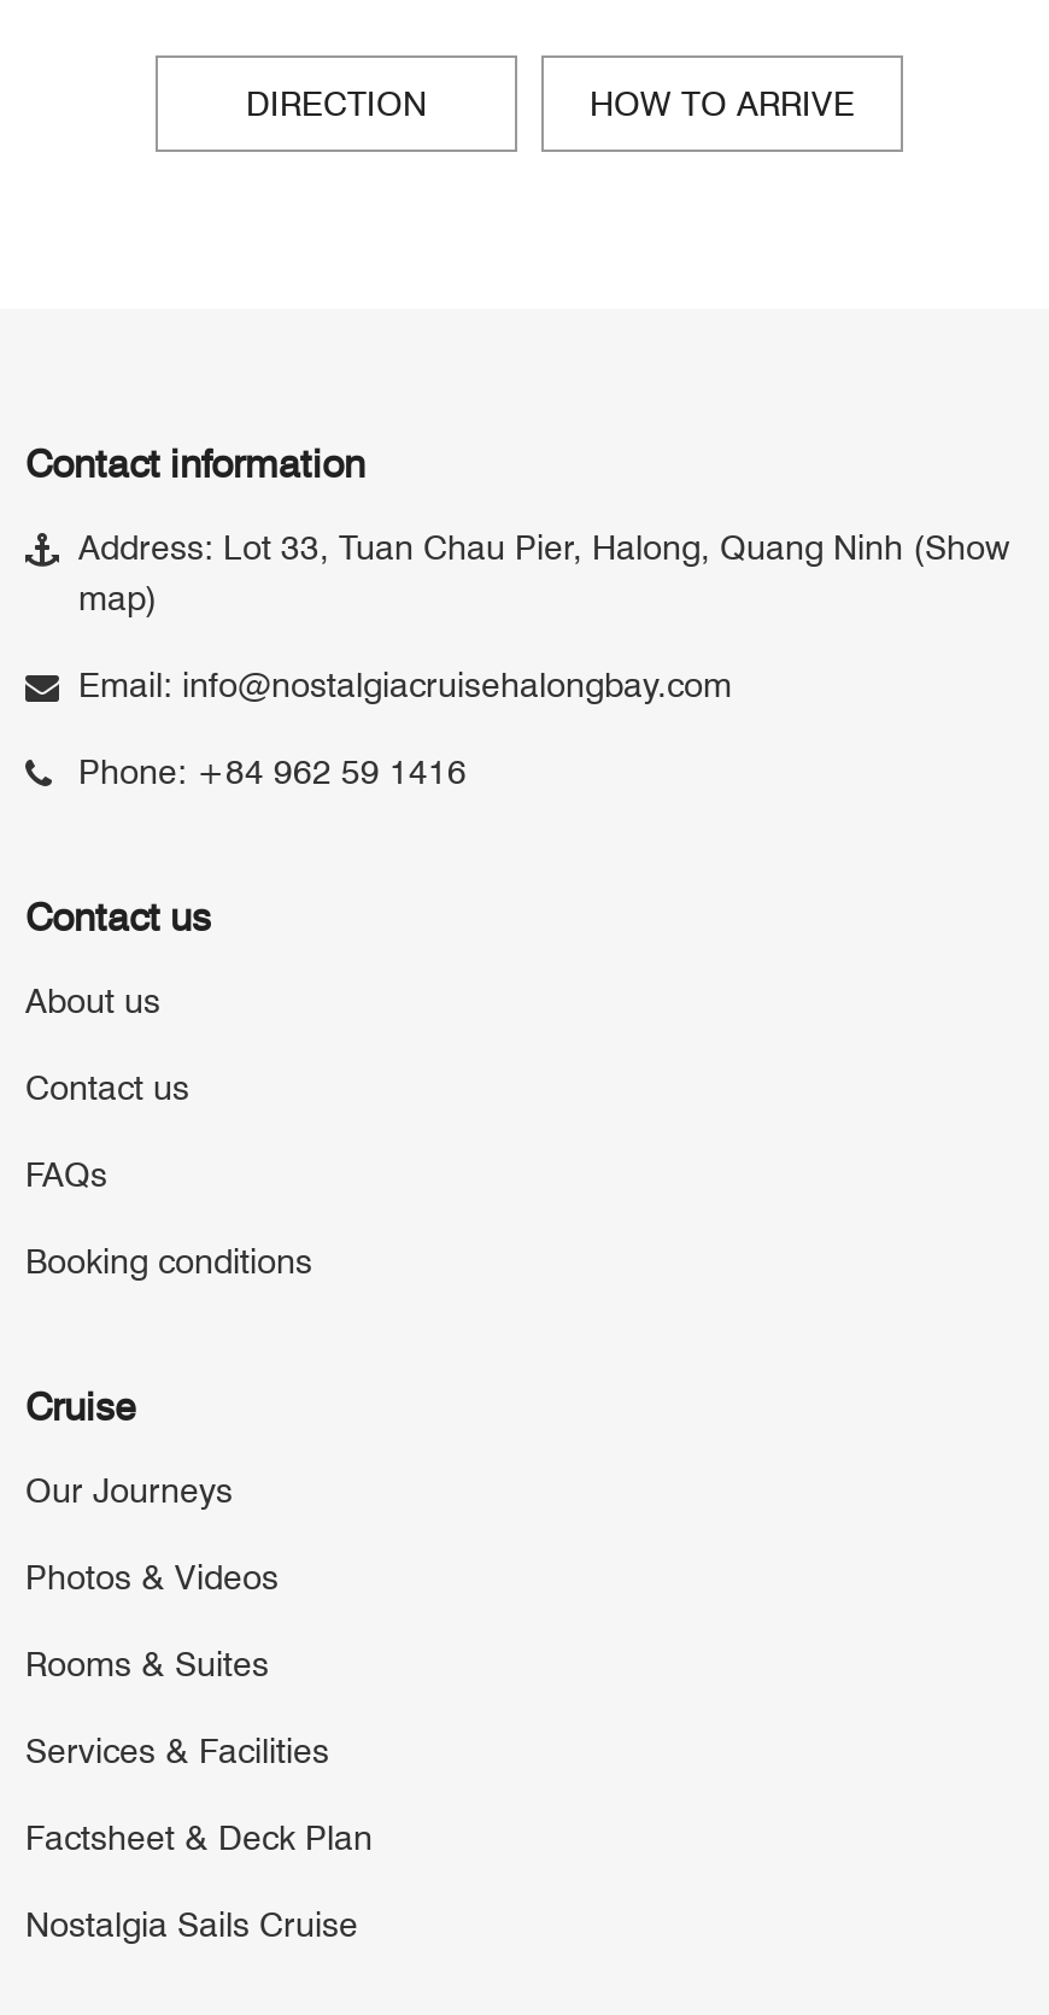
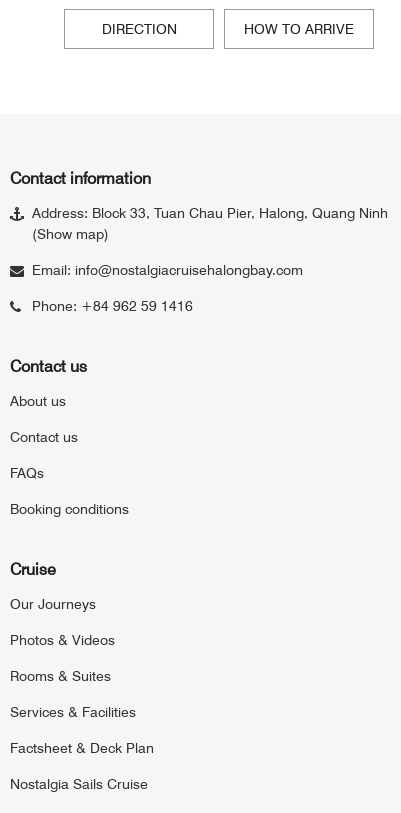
[78,527,1009,616] Address: Lot 33, Tuan Chau Pier, Halong, Quang Ninh (Show | map) -> [32,205,388,242] Address: Block 33, Tuan Chau Pier, Halong, Quang Ninh | (Show map)

